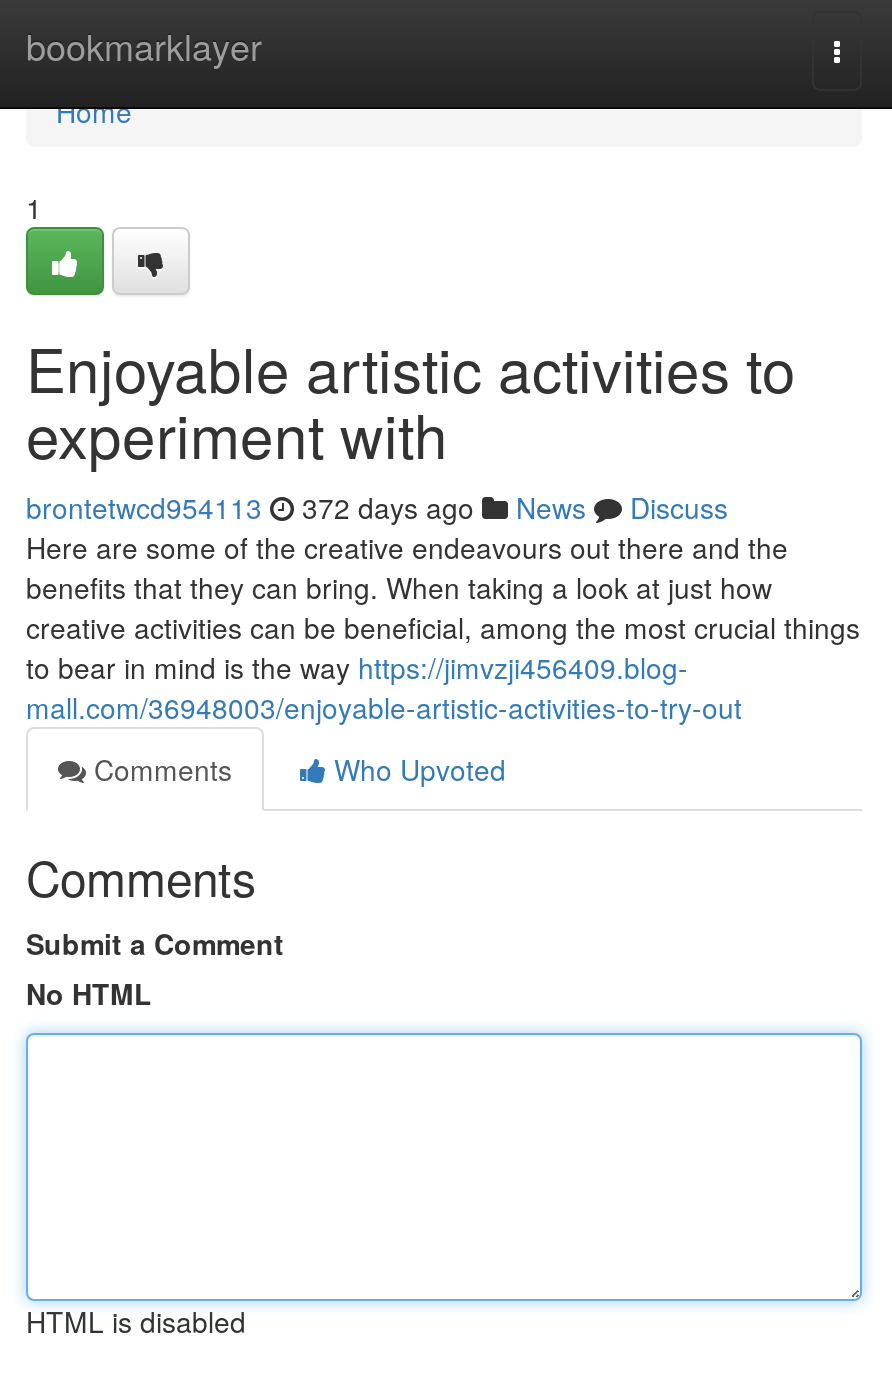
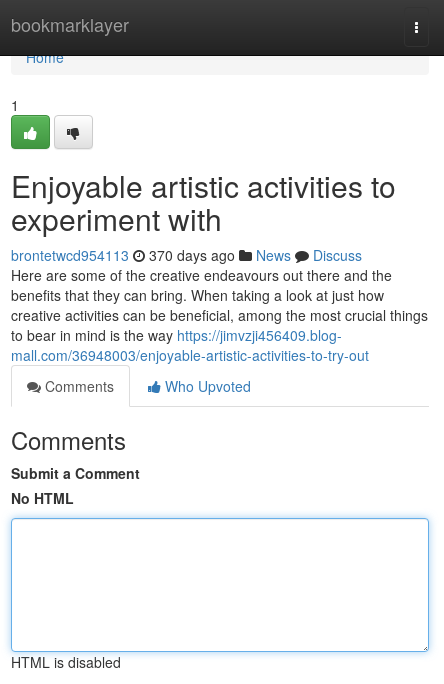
[26,487,728,527] brontetwcd954113 372 days ago News Discuss -> [11,245,362,265] brontetwcd954113 370 days ago News Discuss

